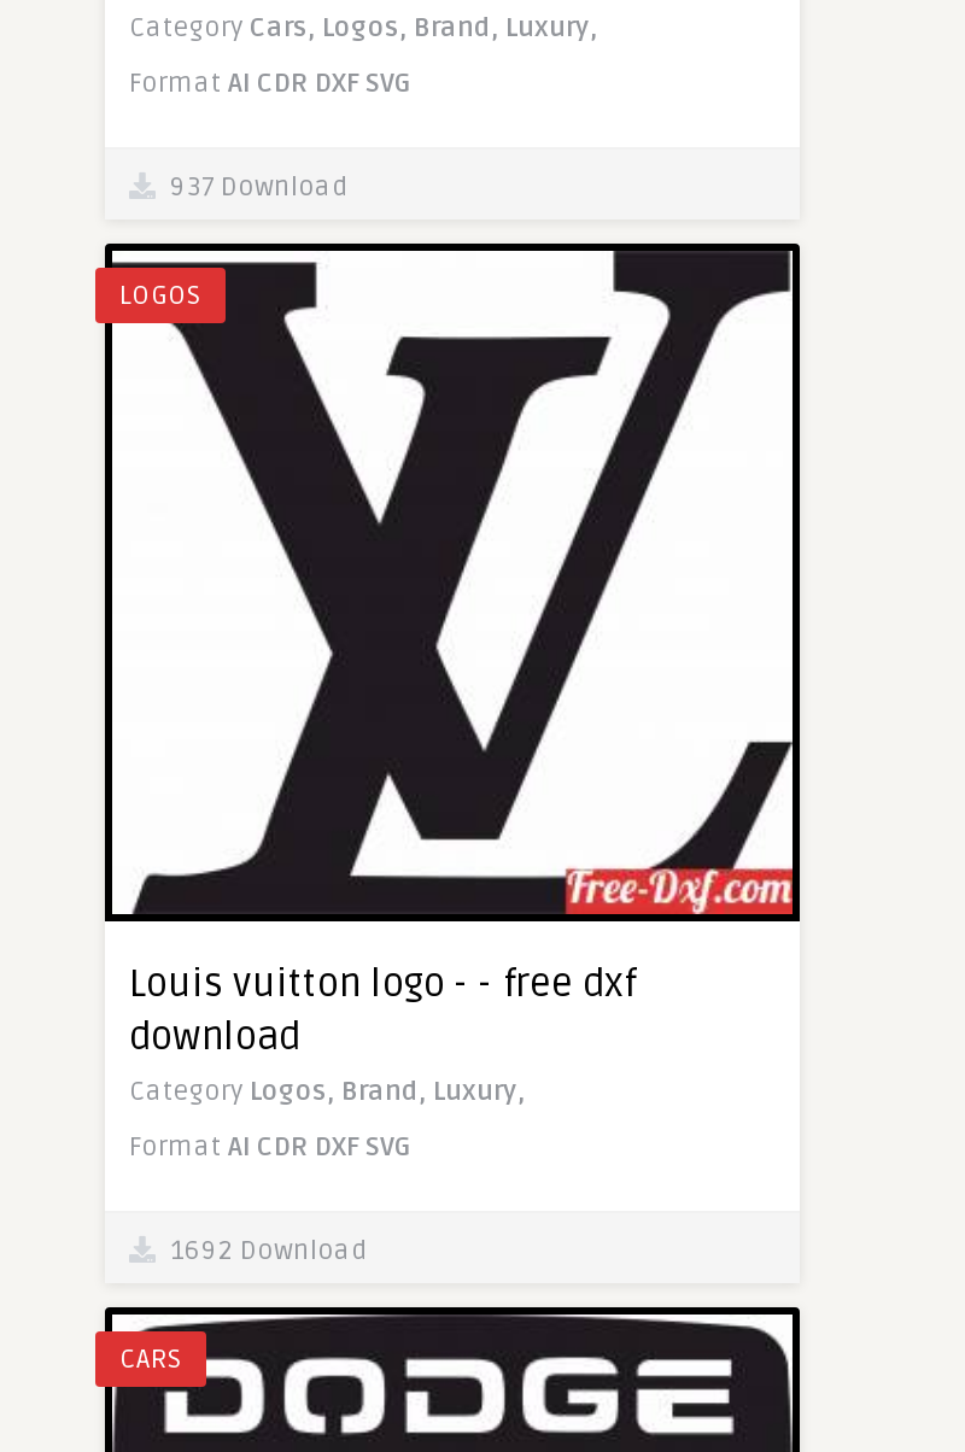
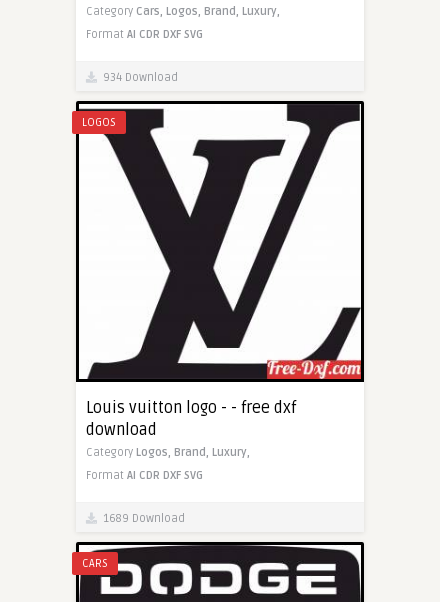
[156,170,349,201] 937 Download -> [97,70,178,83] 934 Download
[156,1235,368,1266] 1692 Download -> [97,512,185,525] 1689 Download

